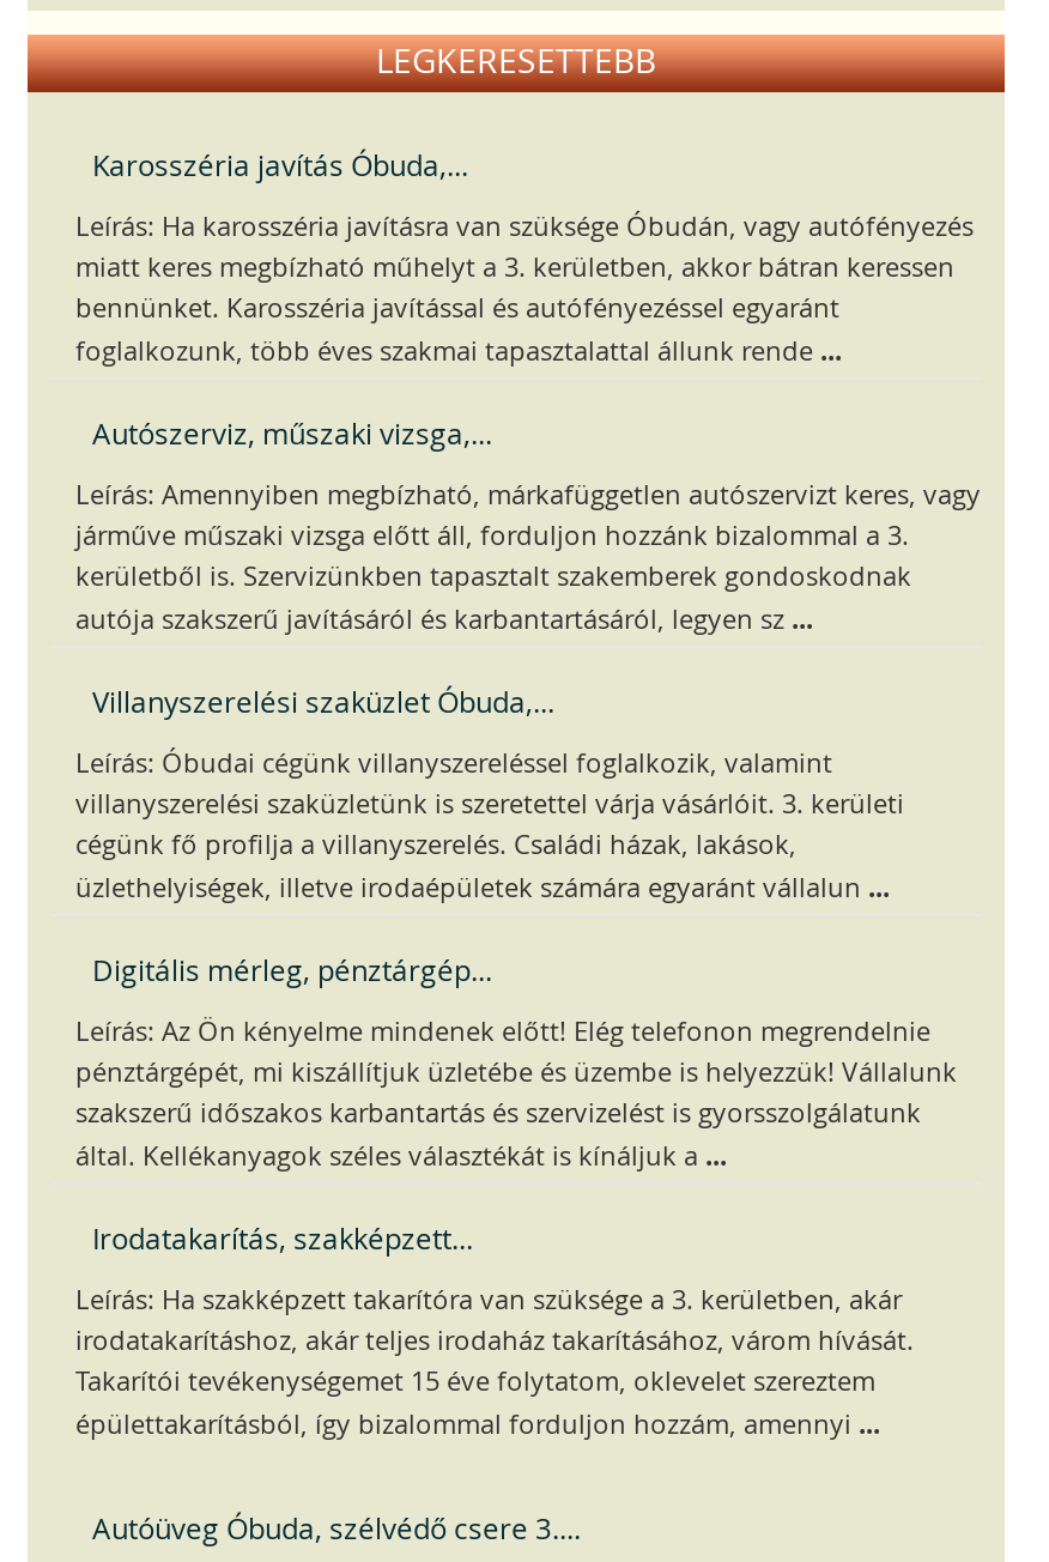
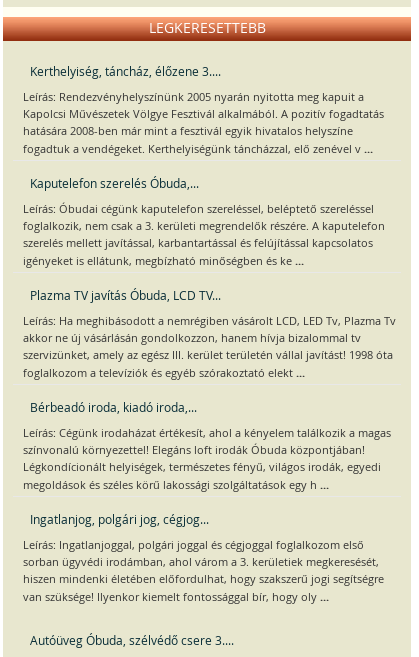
[92,146,468,184] Karosszéria javítás Óbuda,... -> [30,63,221,79] Kerthelyiség, táncház, élőzene 3....
[75,210,974,368] Leírás: Ha karosszéria javításra van szüksége Óbudán, vagy autófényezés | miatt keres megbízható műhelyt a 3. kerületben, akkor bátran keressen | bennünket. Karosszéria javítással és autófényezéssel egyaránt | foglalkozunk, több éves szakmai tapasztalattal állunk rende... -> [23,90,384,156] Leírás: Rendezvényhelyszínünk 2005 nyarán nyitotta meg kapuit a | Kapolcsi Művészetek Völgye Fesztivál alkalmából. A pozitív fogadtatás | hatására 2008-ben már mint a fesztivál egyik hivatalos helyszíne | fogadtuk a vendégeket. Kerthelyiségünk táncházzal, elő zenével v...
[92,414,492,452] Autószerviz, műszaki vizsga,... -> [30,175,199,191] Kaputelefon szerelés Óbuda,...
[75,479,981,637] Leírás: Amennyiben megbízható, márkafüggetlen autószervizt keres, vagy | járműve műszaki vizsga előtt áll, forduljon hozzánk bizalommal a 3. | kerületből is. Szervizünkben tapasztalt szakemberek gondoskodnak | autója szakszerű javításáról és karbantartásáról, legyen sz... -> [23,202,385,268] Leírás: Óbudai cégünk kaputelefon szereléssel, beléptető szereléssel | foglalkozik, nem csak a 3. kerületi megrendelők részére. A kaputelefon | szerelés mellett javítással, karbantartással és felújítással kapcsolatos | igényeket is ellátunk, megbízható minőségben és ke...
[92,682,554,721] Villanyszerelési szaküzlet Óbuda,... -> [30,287,221,303] Plazma TV javítás Óbuda, LCD TV...
[75,747,904,905] Leírás: Óbudai cégünk villanyszereléssel foglalkozik, valamint | villanyszerelési szaküzletünk is szeretettel várja vásárlóit. 3. kerületi | cégünk fő profilja a villanyszerelés. Családi házak, lakások, | üzlethelyiségek, illetve irodaépületek számára egyaránt vállalun... -> [23,314,396,380] Leírás: Ha meghibásodott a nemrégiben vásárolt LCD, LED Tv, Plazma Tv | akkor ne új vásárlásán gondolkozzon, hanem hívja bizalommal tv | szervizünket, amely az egész III. kerület területén vállal javítást! 1998 óta | foglalkozom a televíziók és egyéb szórakoztató elekt...
[92,951,492,989] Digitális mérleg, pénztárgép... -> [30,399,197,415] Bérbeadó iroda, kiadó iroda,...
[75,1015,957,1173] Leírás: Az Ön kényelme mindenek előtt! Elég telefonon megrendelnie | pénztárgépét, mi kiszállítjuk üzletébe és üzembe is helyezzük! Vállalunk | szakszerű időszakos karbantartás és szervizelést is gyorsszolgálatunk | által. Kellékanyagok széles választékát is kínáljuk a... -> [23,426,391,492] Leírás: Cégünk irodaházat értékesít, ahol a kényelem találkozik a magas | színvonalú környezettel! Elegáns loft irodák Óbuda központjában! | Légkondícionált helyiségek, természetes fényű, világos irodák, egyedi | megoldások és széles körű lakossági szolgáltatások egy h...
[92,1219,473,1257] Irodatakarítás, szakképzett... -> [30,511,209,527] Ingatlanjog, polgári jog, cégjog...
[75,1284,914,1442] Leírás: Ha szakképzett takarítóra van szüksége a 3. kerületben, akár | irodatakarításhoz, akár teljes irodaház takarításához, várom hívását. | Takarítói tevékenységemet 15 éve folytatom, oklevelet szereztem | épülettakarításból, így bizalommal forduljon hozzám, amennyi... -> [23,538,384,604] Leírás: Ingatlanjoggal, polgári joggal és cégjoggal foglalkozom első | sorban ügyvédi irodámban, ahol várom a 3. kerületiek megkeresését, | hiszen mindenki életében előfordulhat, hogy szakszerű jogi segítségre | van szüksége! Ilyenkor kiemelt fontossággal bír, hogy oly...

